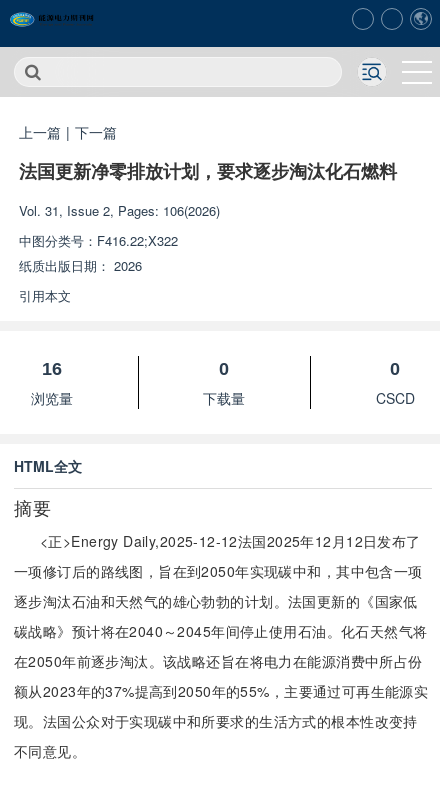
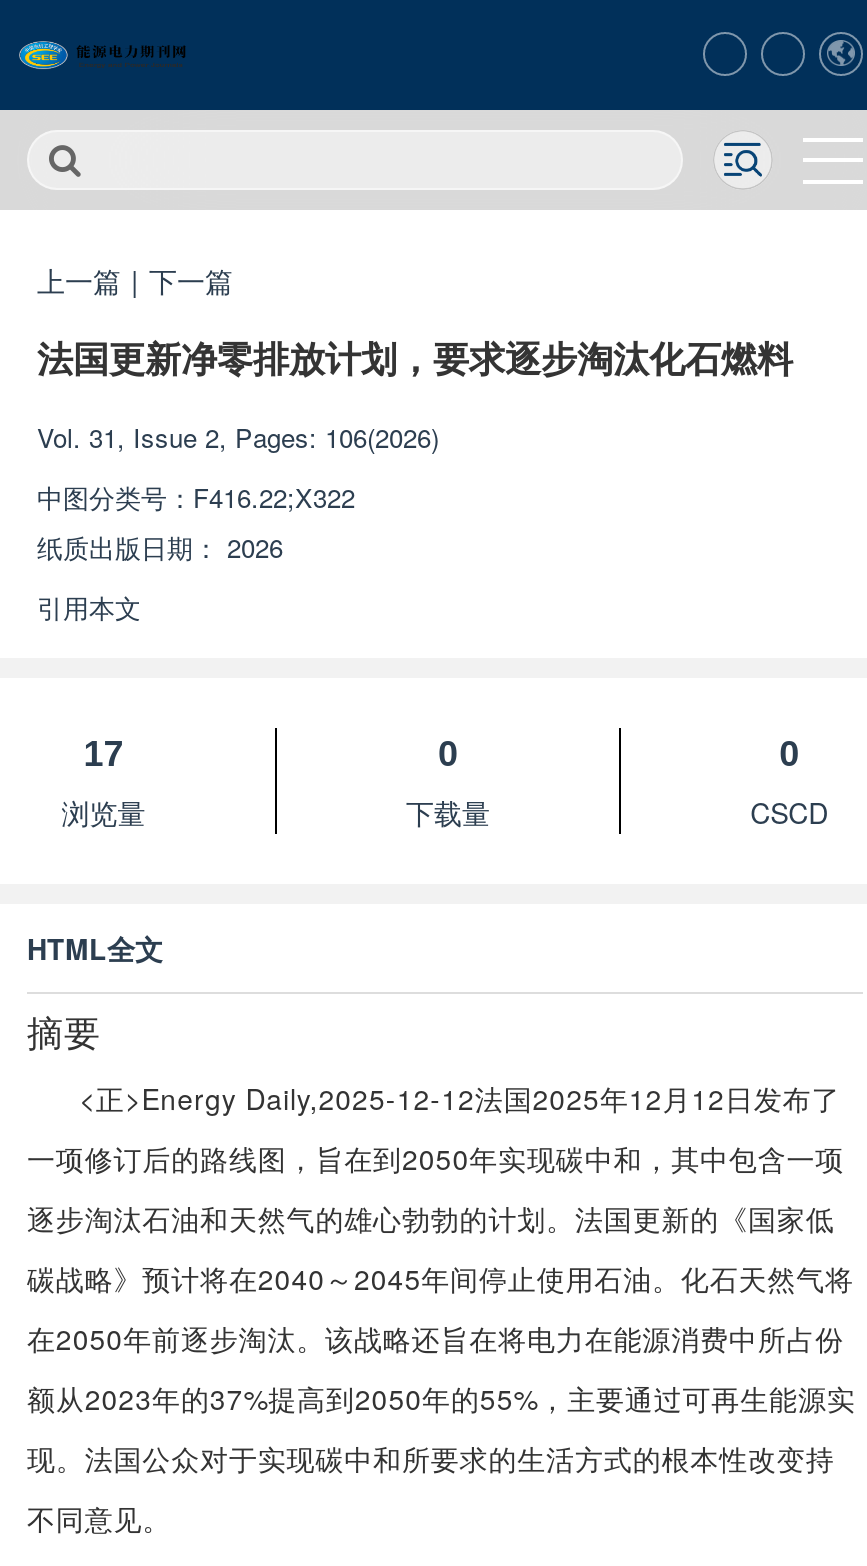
[42,359,62,379] 16 -> [84,734,124,774] 17

